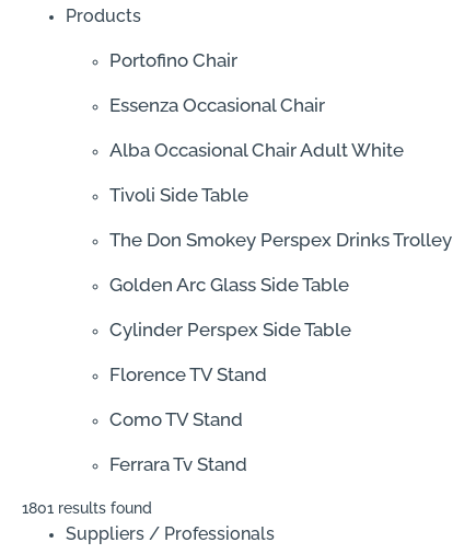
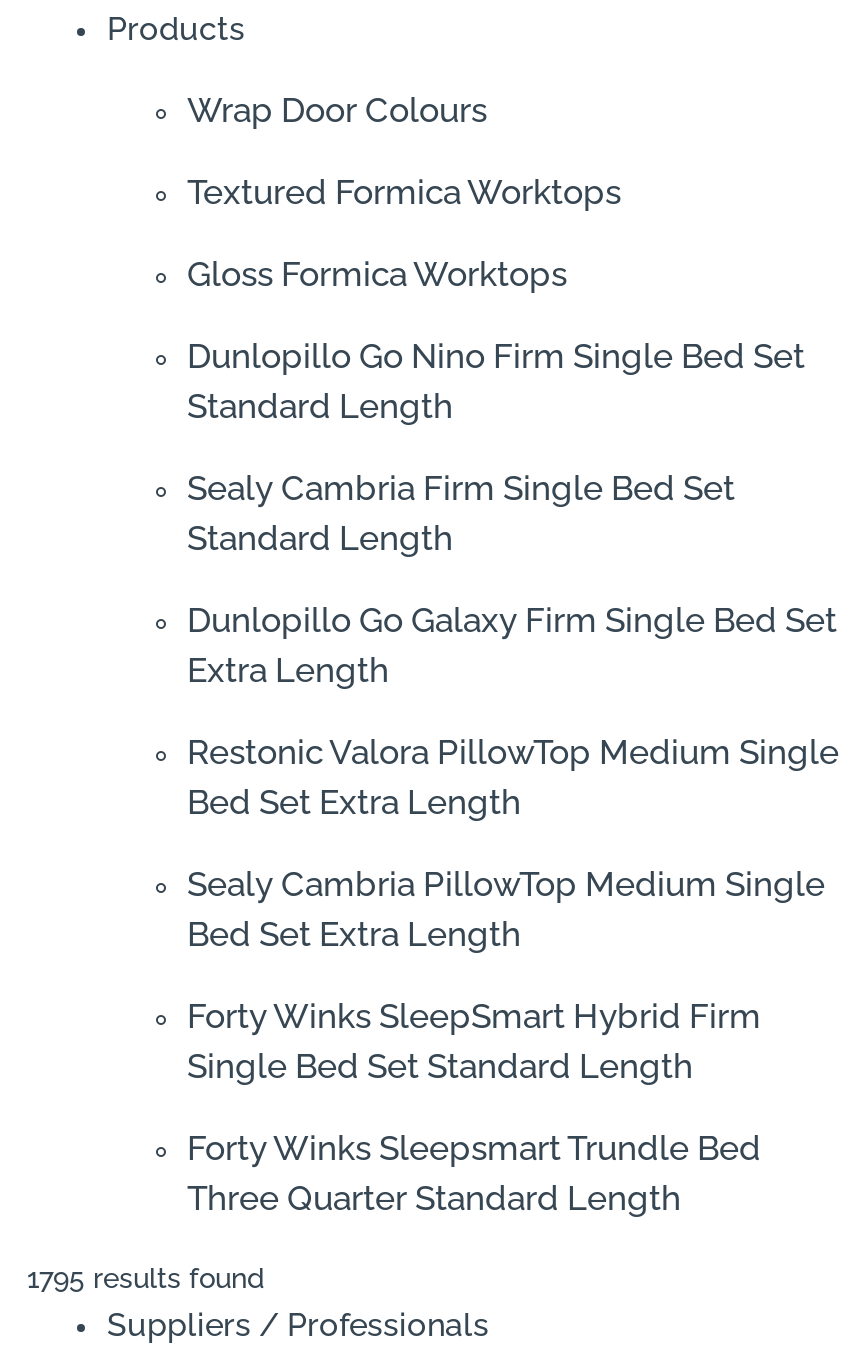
[109,49,237,71] Portofino Chair -> [187,90,487,130] Wrap Door Colours
[109,94,325,116] Essenza Occasional Chair -> [187,172,621,212] Textured Formica Worktops
[109,139,404,161] Alba Occasional Chair Adult White -> [187,254,567,294] Gloss Formica Worktops
[109,184,248,206] Tivoli Side Table -> [187,336,805,426] Dunlopillo Go Nino Firm Single Bed Set | Standard Length
[109,229,452,251] The Don Smokey Perspex Drinks Trolley -> [187,468,735,558] Sealy Cambria Firm Single Bed Set | Standard Length
[109,274,349,296] Golden Arc Glass Side Table -> [187,600,837,690] Dunlopillo Go Galaxy Firm Single Bed Set | Extra Length
[109,319,351,341] Cylinder Perspex Side Table -> [187,732,839,822] Restonic Valora PillowTop Medium Single | Bed Set Extra Length
[109,363,267,385] Florence TV Stand -> [187,864,825,954] Sealy Cambria PillowTop Medium Single | Bed Set Extra Length
[109,408,243,430] Como TV Stand -> [187,996,761,1086] Forty Winks SleepSmart Hybrid Firm | Single Bed Set Standard Length
[109,453,247,475] Ferrara Tv Stand -> [187,1128,761,1218] Forty Winks Sleepsmart Trundle Bed | Three Quarter Standard Length
[22,499,152,517] 1801 results found -> [27,1262,265,1294] 1795 results found

